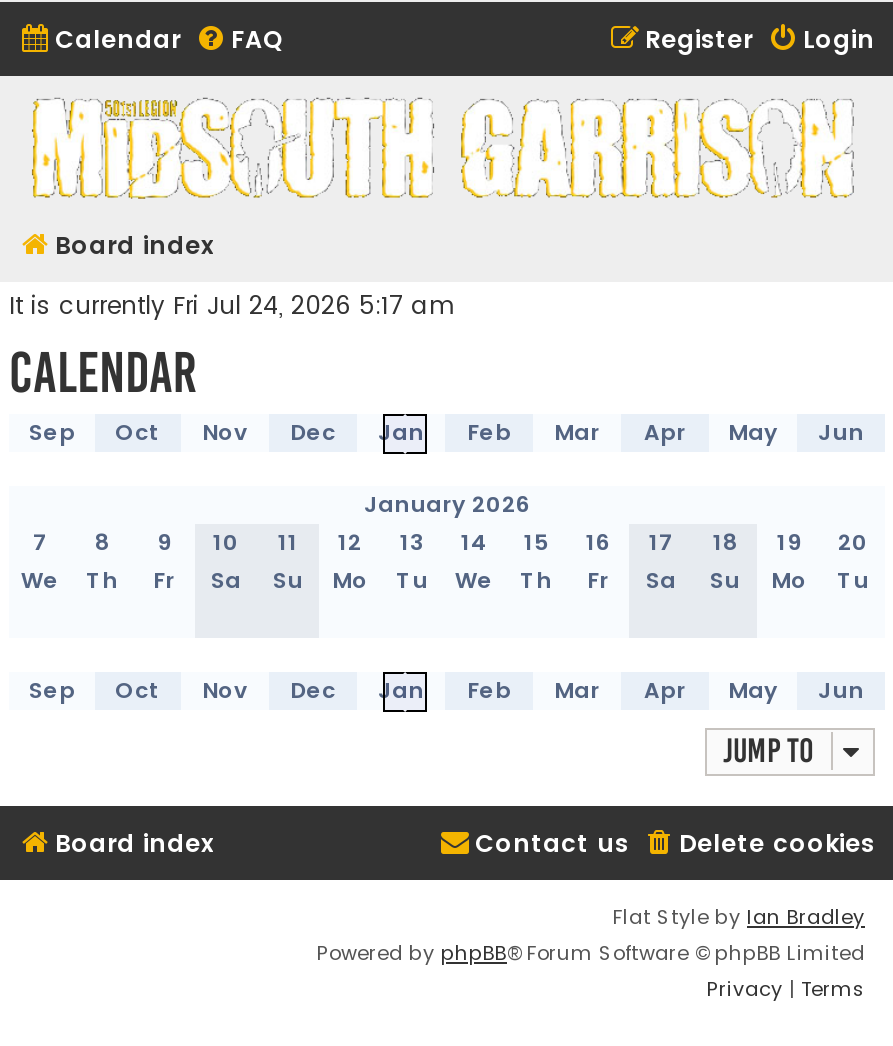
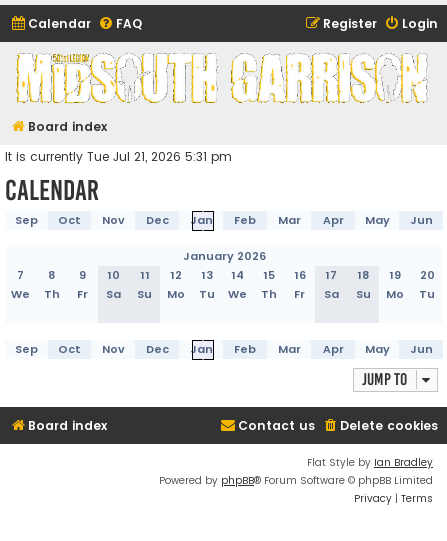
[9,289,455,323] It is currently Fri Jul 24, 2026 5:17 am -> [5,148,232,165] It is currently Tue Jul 21, 2026 5:31 pm

